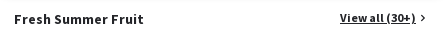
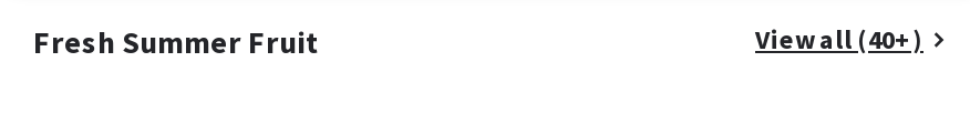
[340,10,416,25] View all (30+) -> [755,22,923,56] View all (40+)

